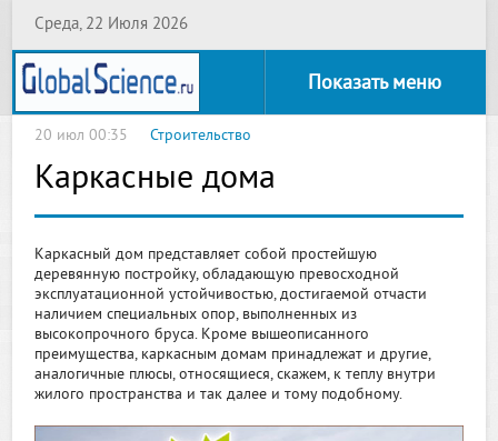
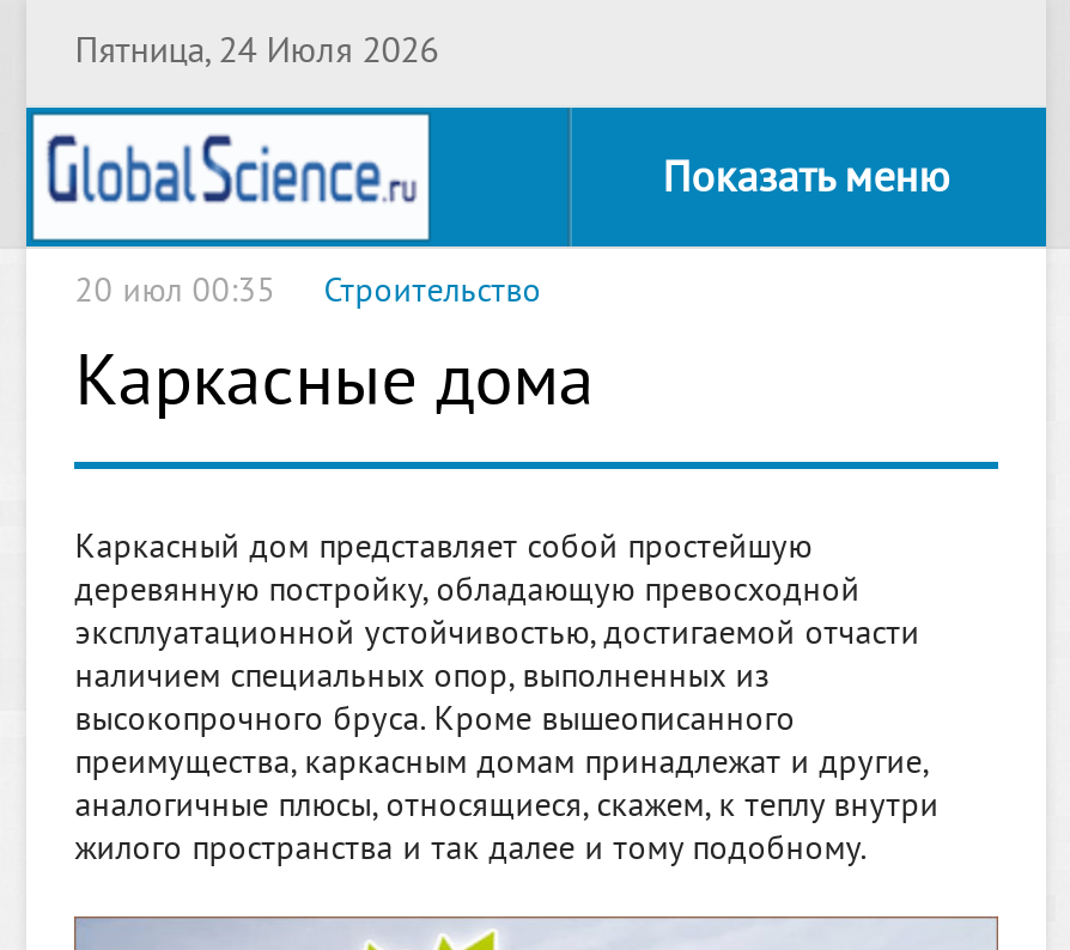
[35,14,188,36] Среда, 22 Июля 2026 -> [75,31,439,77] Пятница, 24 Июля 2026

